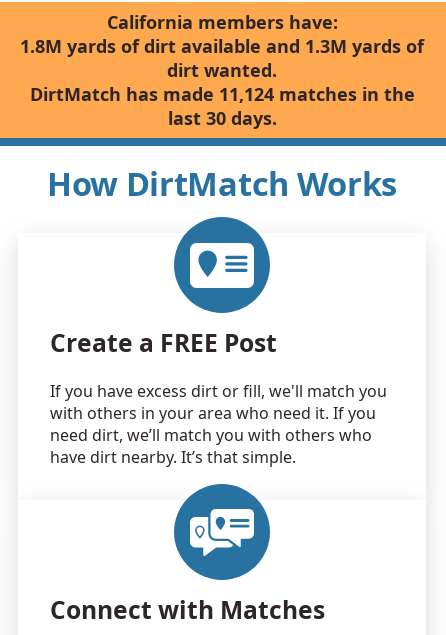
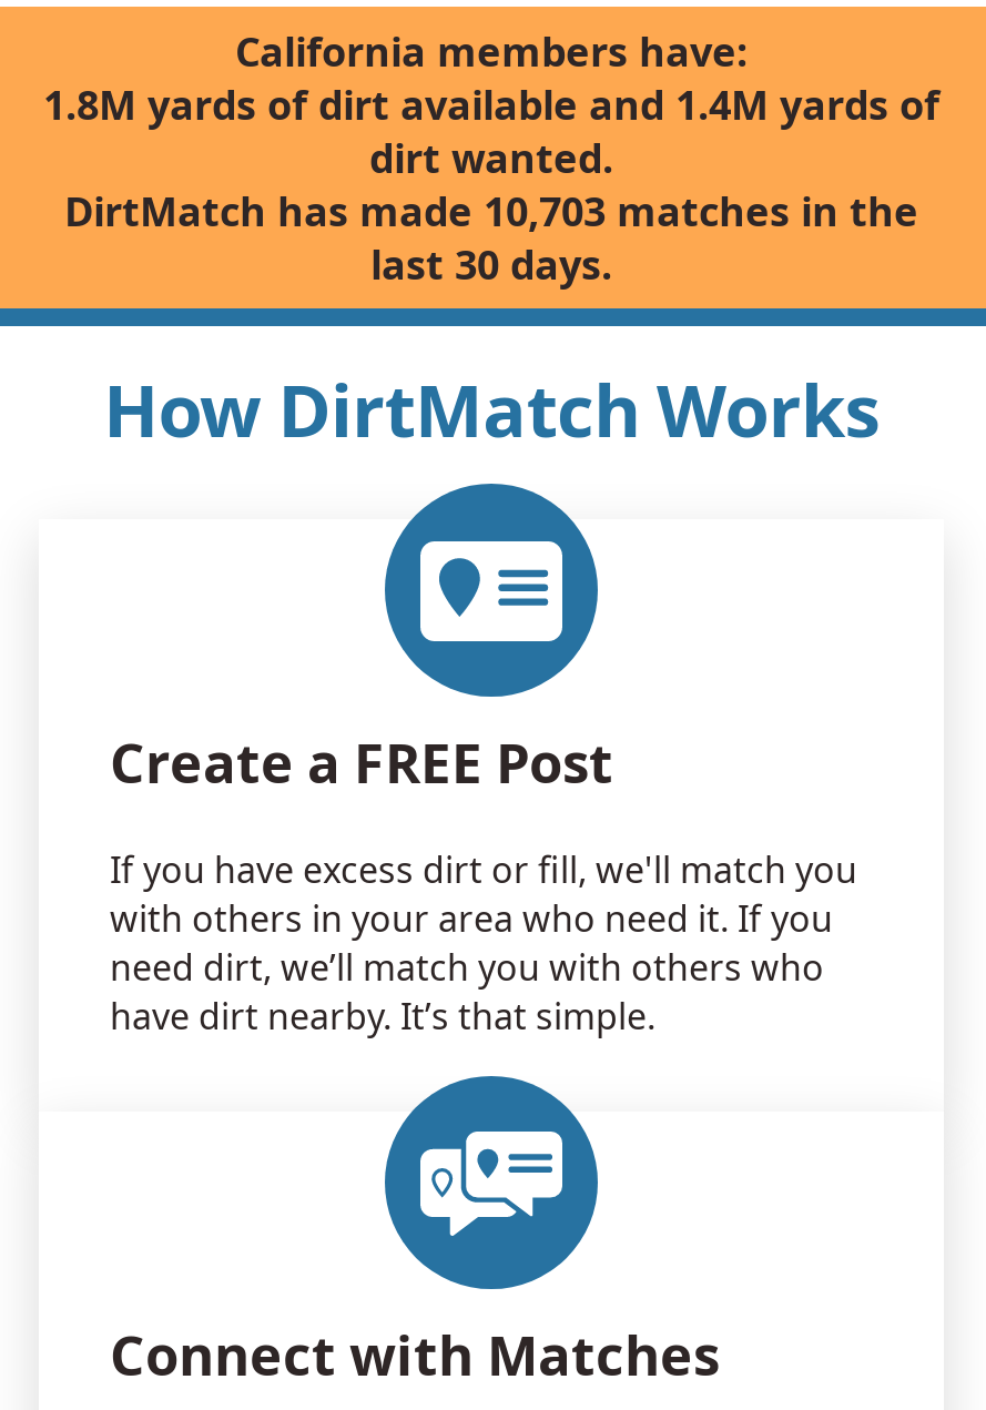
[20,34,424,58] 1.8M yards of dirt available and 1.3M yards of -> [43,78,939,131] 1.8M yards of dirt available and 1.4M yards of
[29,82,414,106] DirtMatch has made 11,124 matches in the -> [64,185,918,238] DirtMatch has made 10,703 matches in the

